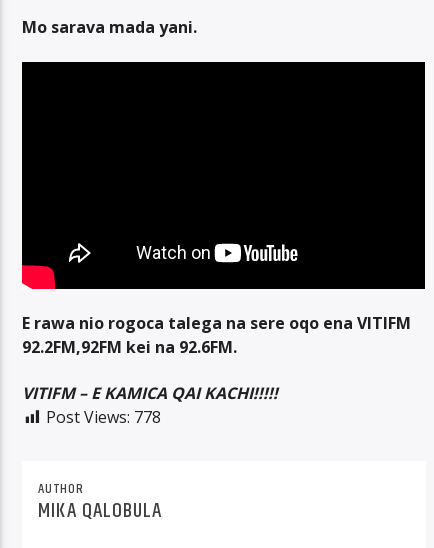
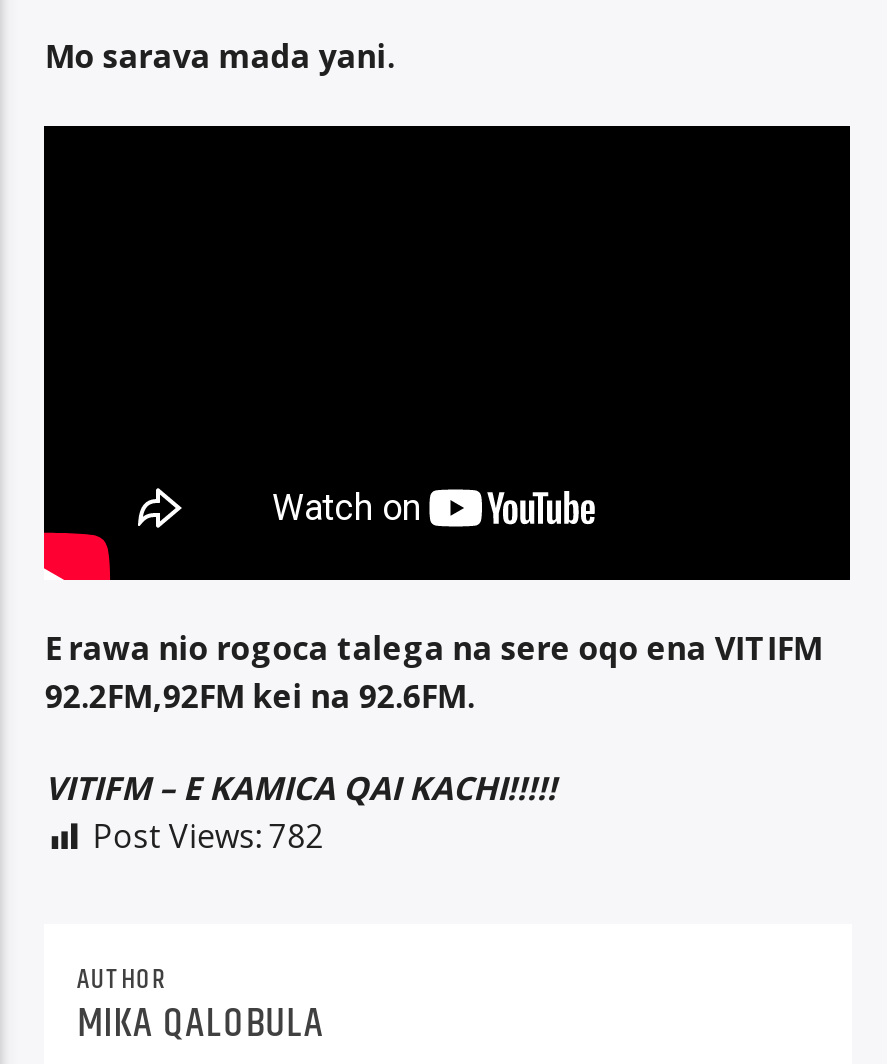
[46,406,161,428] Post Views: 778 -> [93,814,323,858] Post Views: 782

